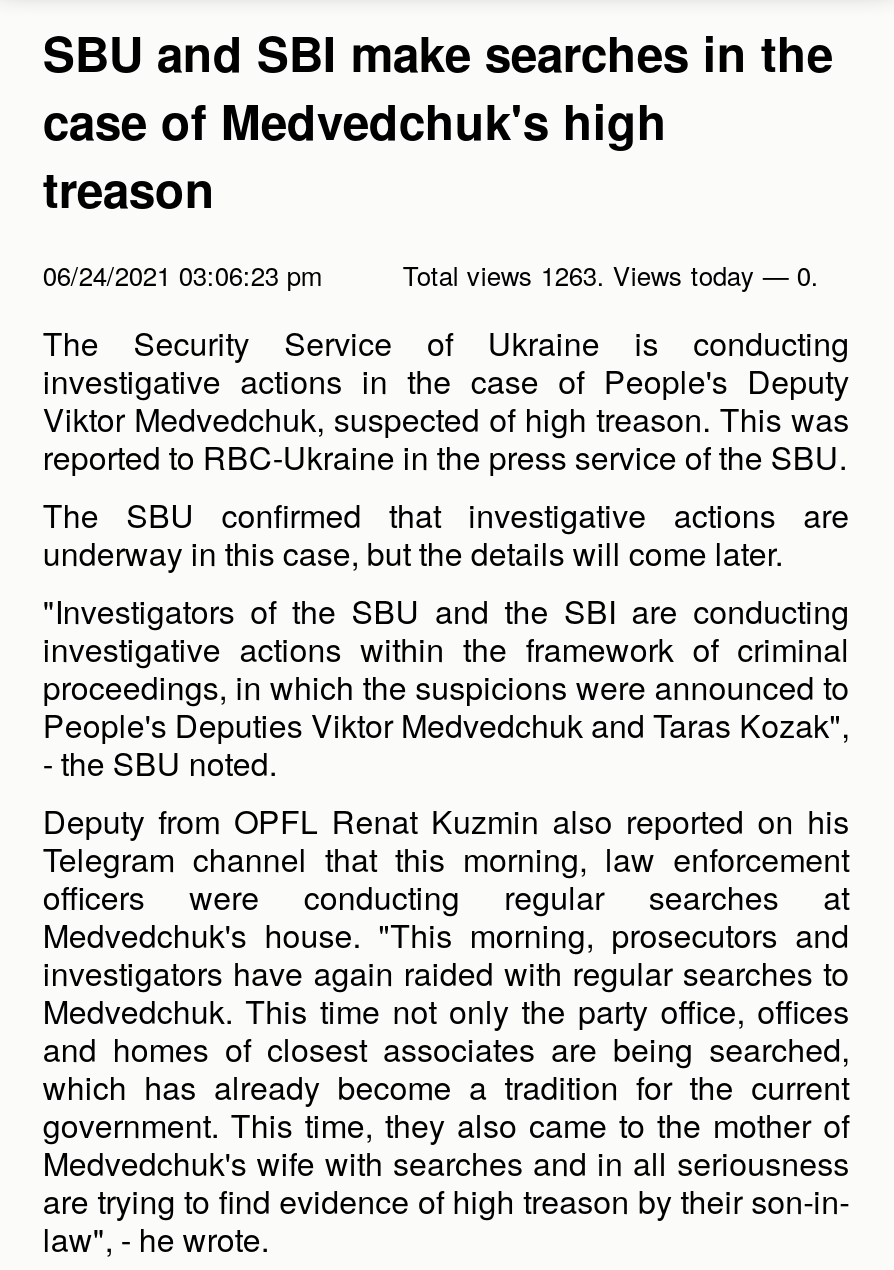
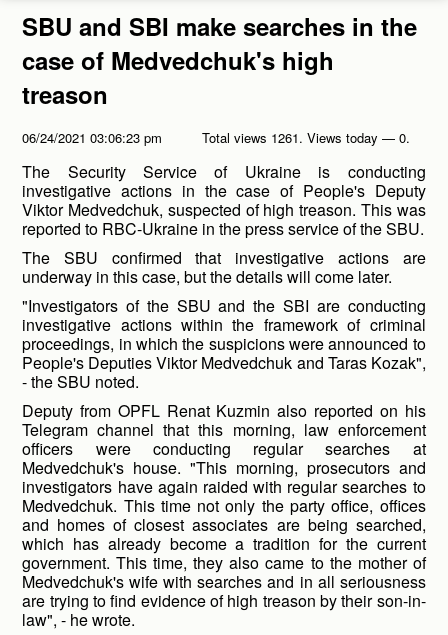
[403,256,819,294] Total views 1263. Views today — 0. -> [202,128,410,147] Total views 1261. Views today — 0.

